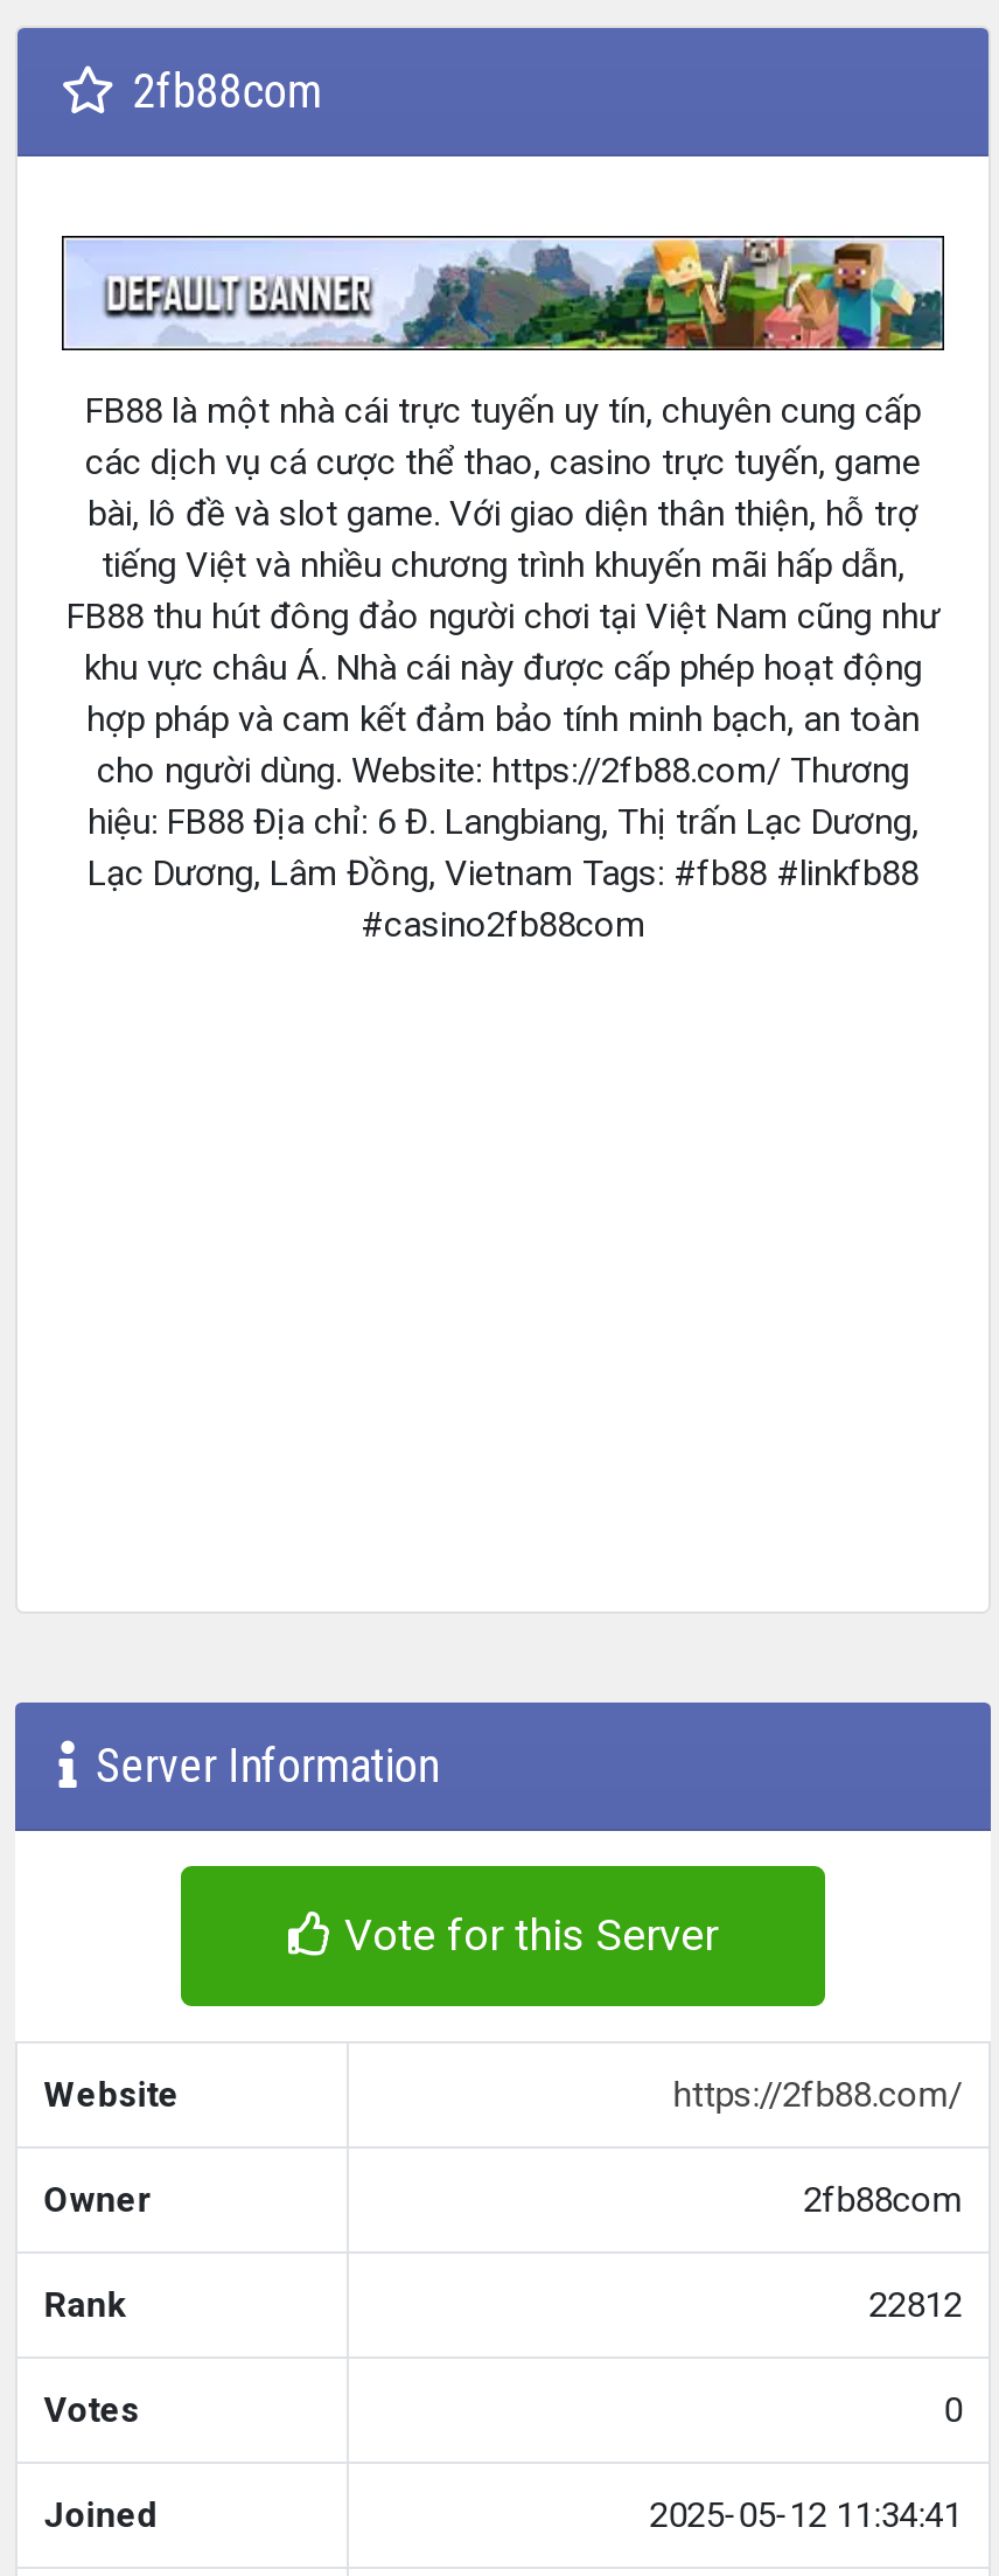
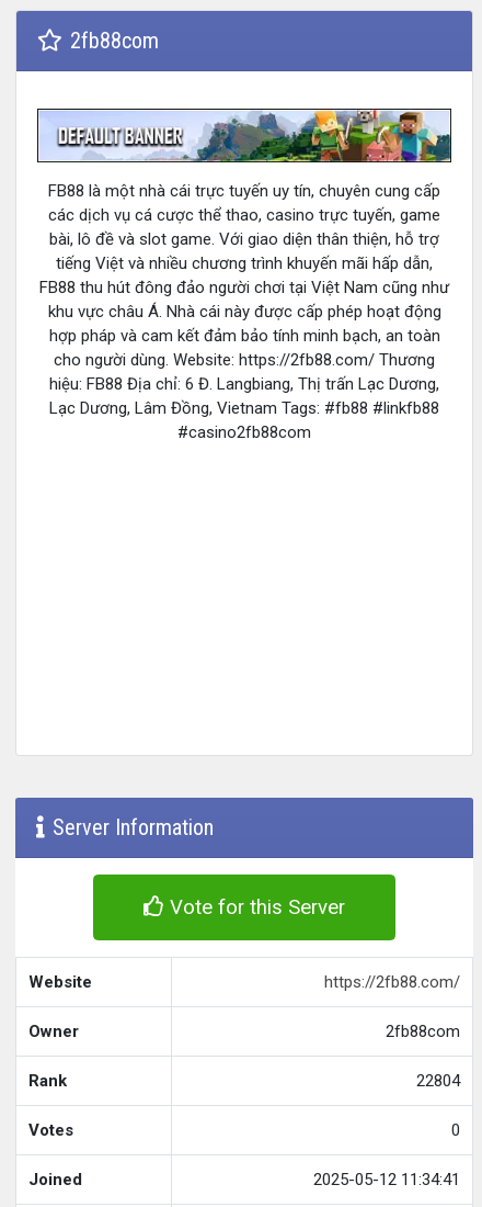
[869,2284,962,2326] 22812 -> [416,1071,460,1091] 22804

